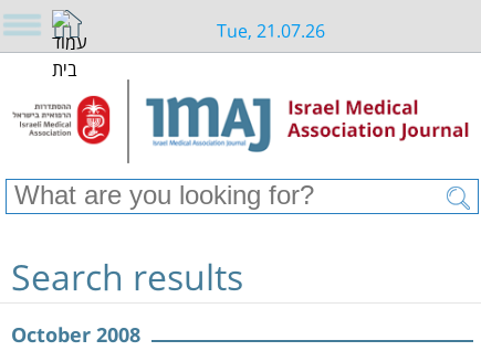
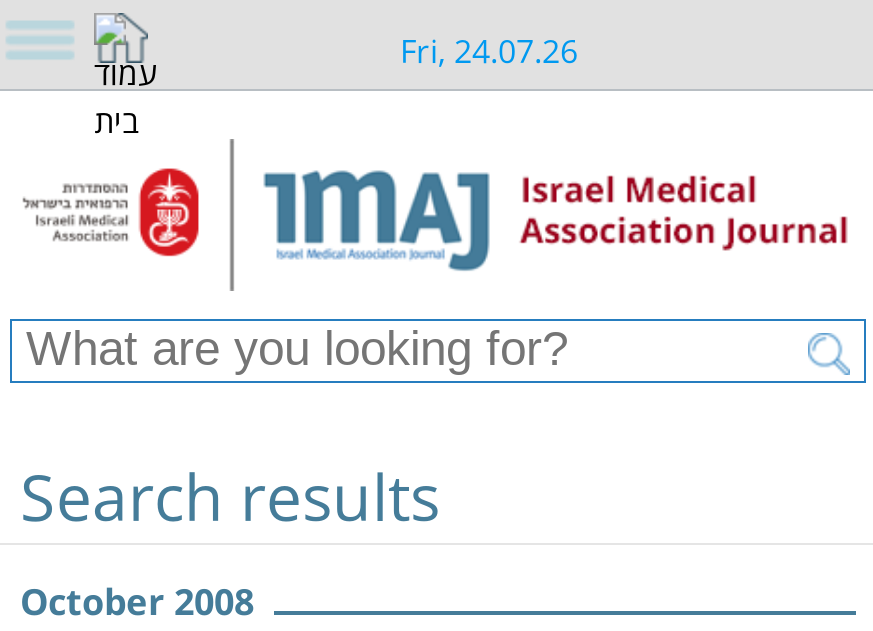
[216,10,325,46] Tue, 21.07.26 -> [400,13,578,79] Fri, 24.07.26

